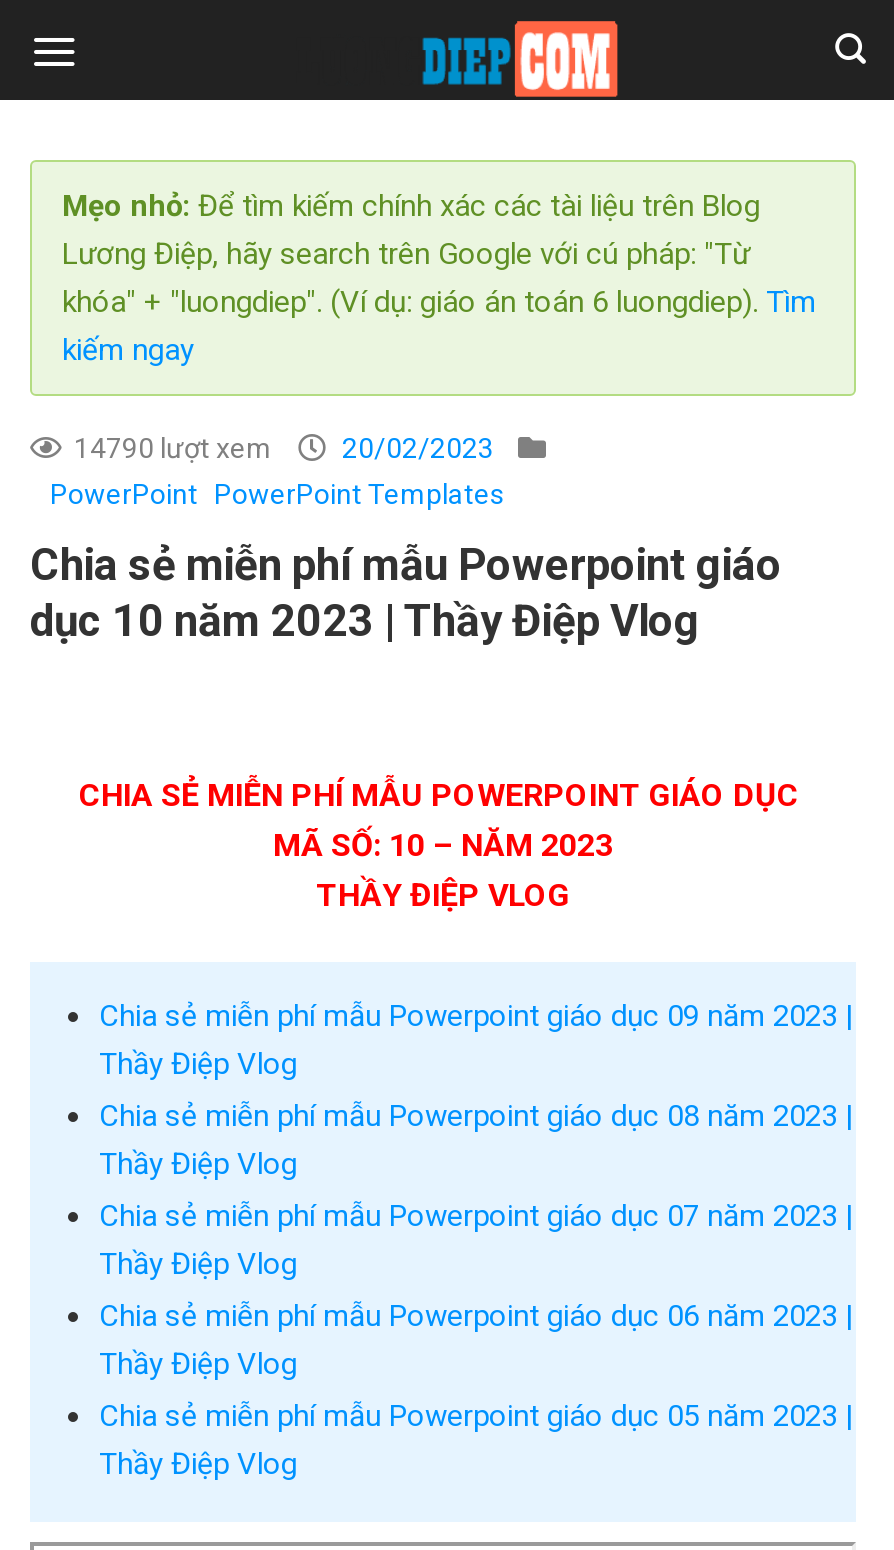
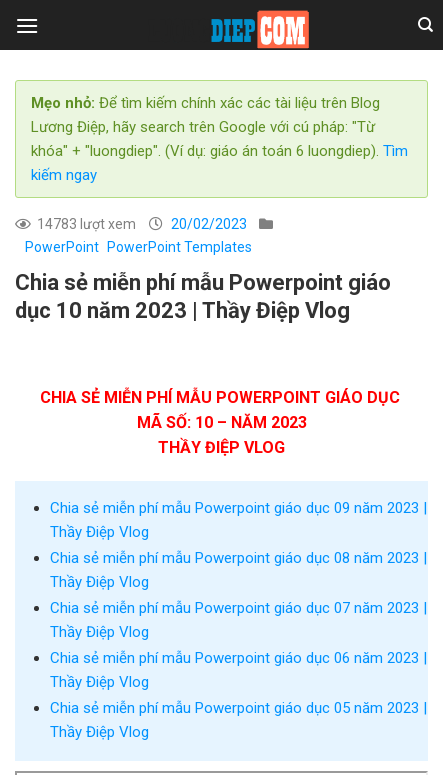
[68,432,494,464] 14790 lượt xem 20/02/2023 -> [34,216,247,232] 14783 lượt xem 20/02/2023

